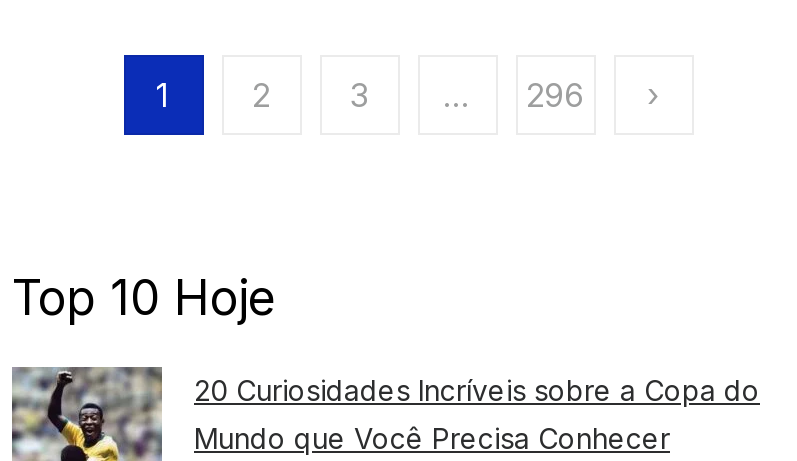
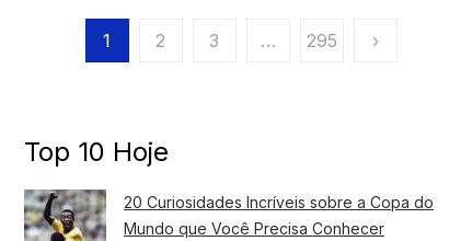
[526,74,584,114] 296 -> [306,29,337,51] 295

